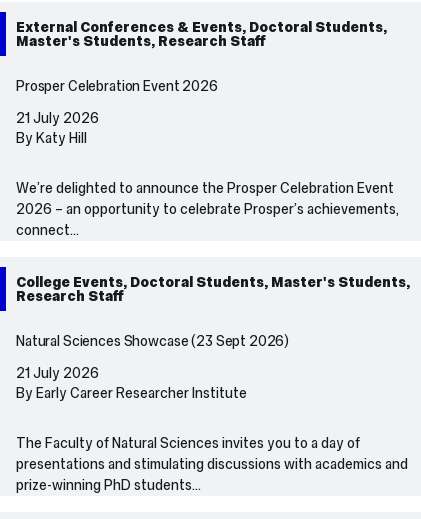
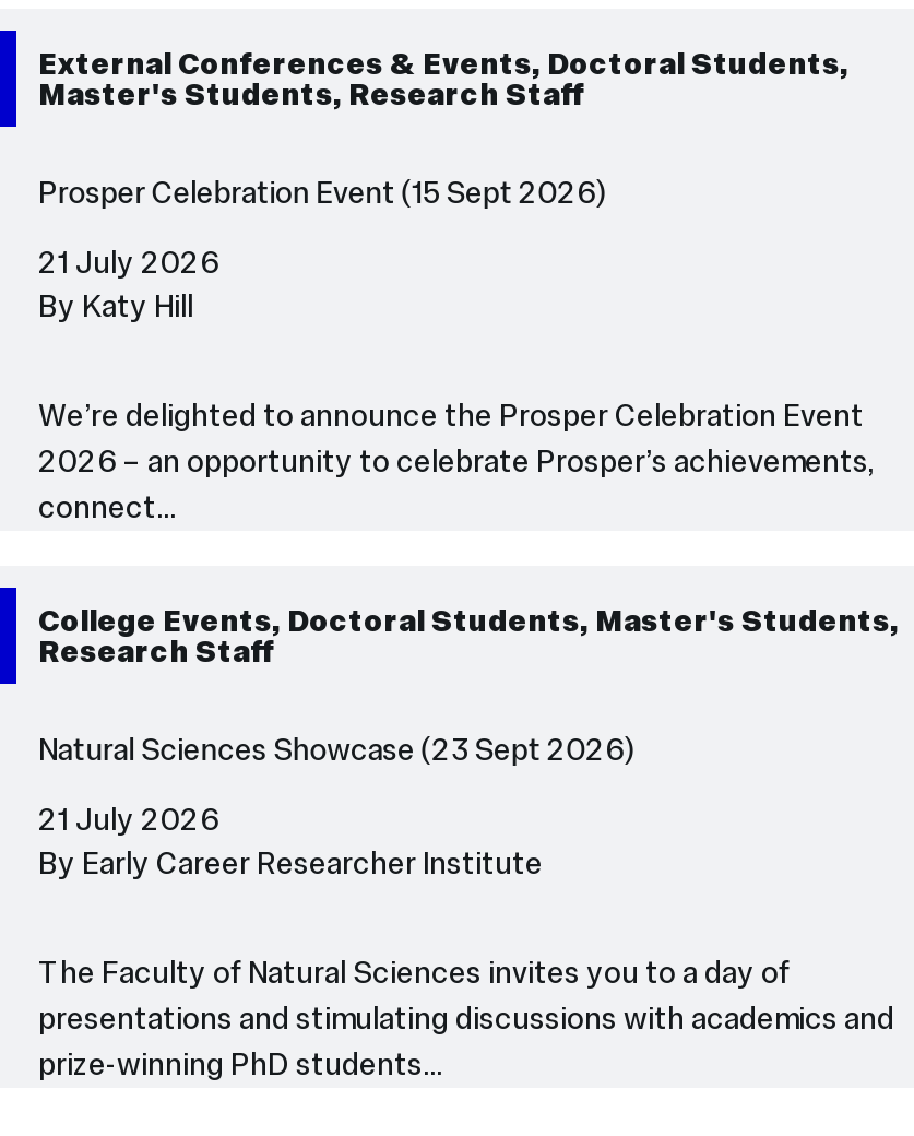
[16,77,218,95] Prosper Celebration Event 2026 -> [38,173,606,213] Prosper Celebration Event (15 Sept 2026)

